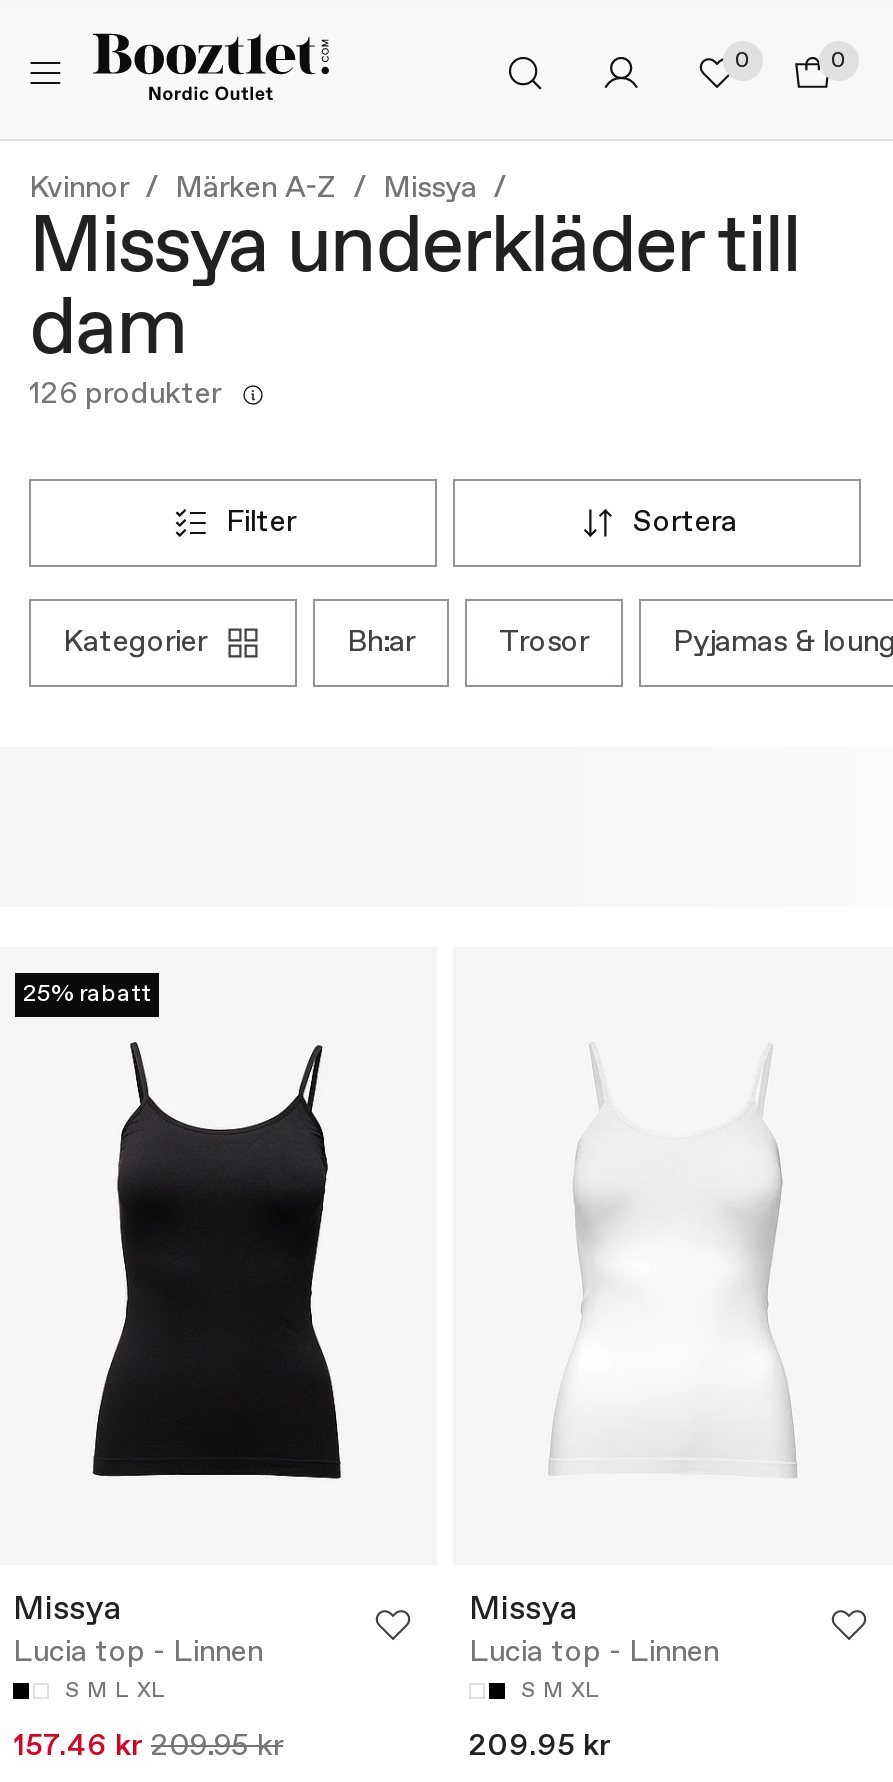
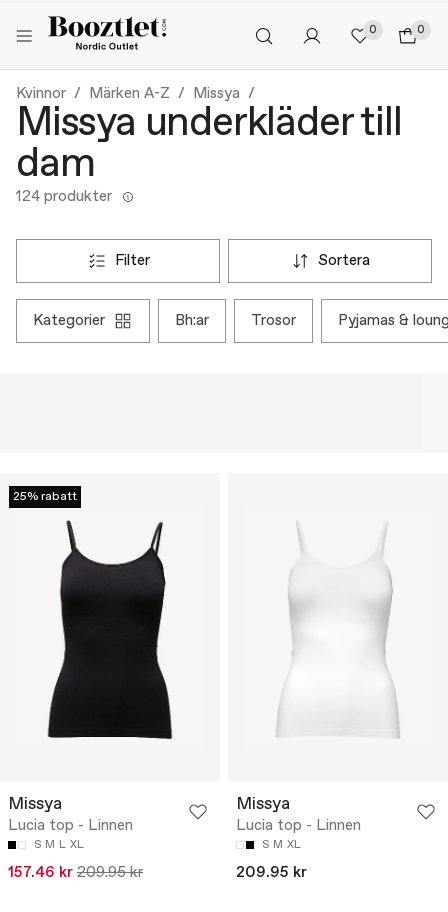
[29,374,221,414] 126 produkter -> [16,186,112,206] 124 produkter

